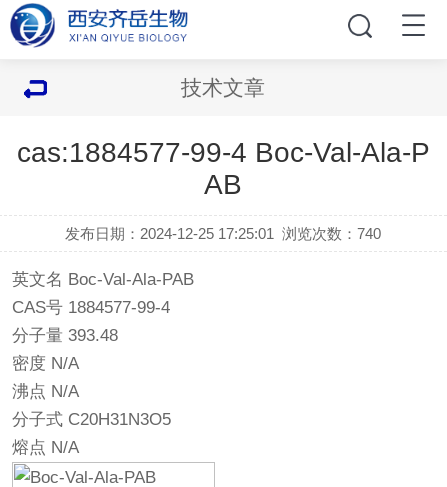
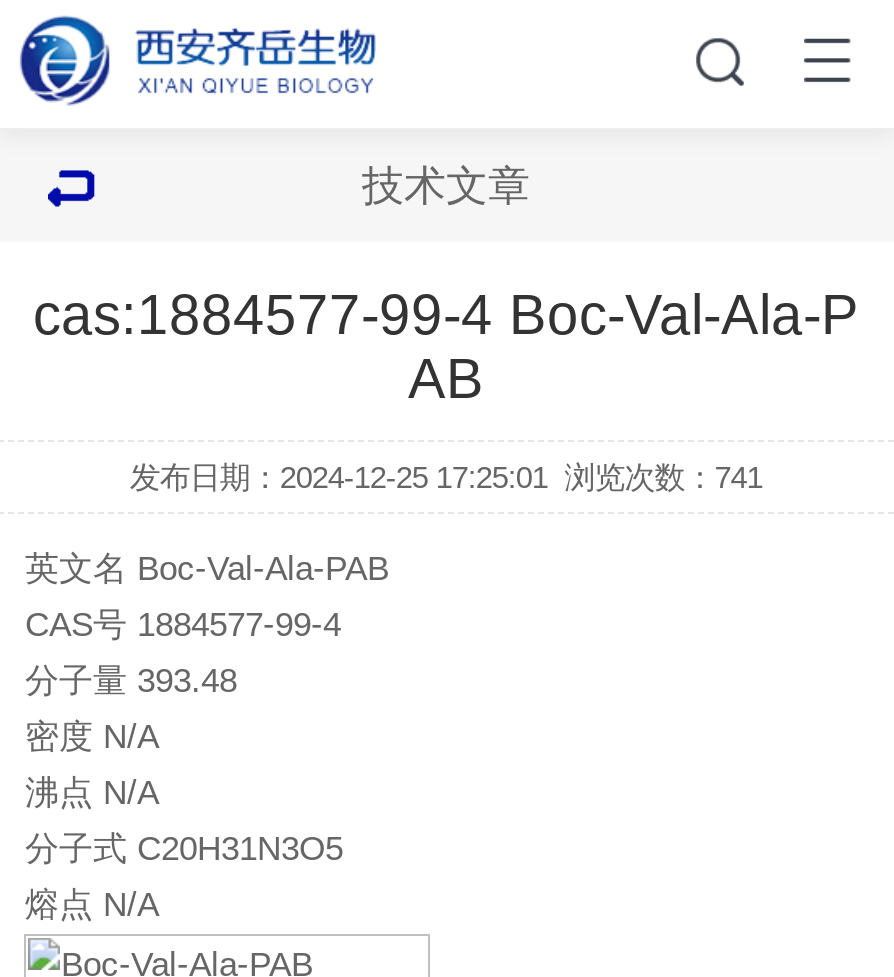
[65,225,381,242] 发布日期：2024-12-25 17:25:01 浏览次数：740 -> [130,460,762,494] 发布日期：2024-12-25 17:25:01 浏览次数：741

